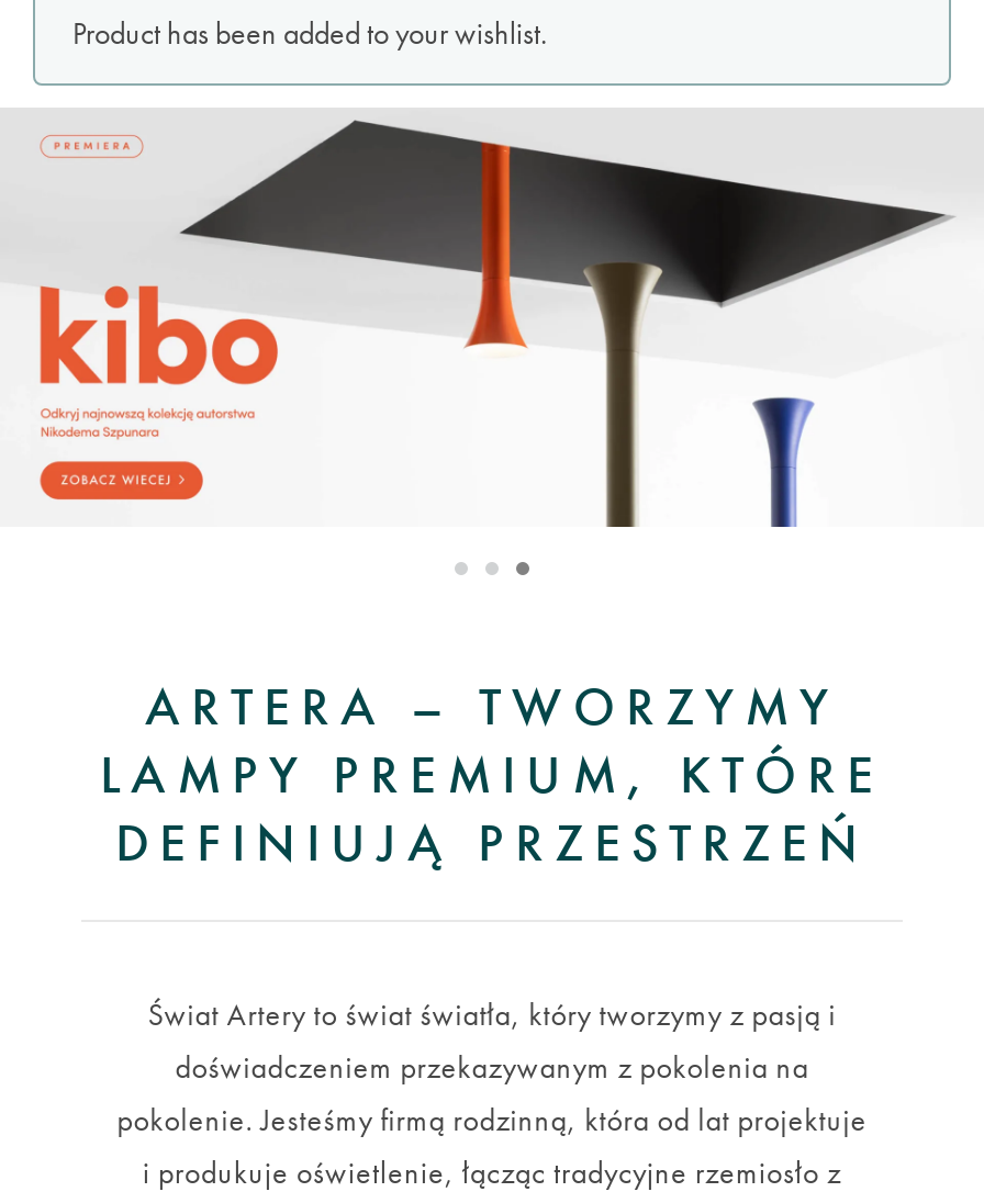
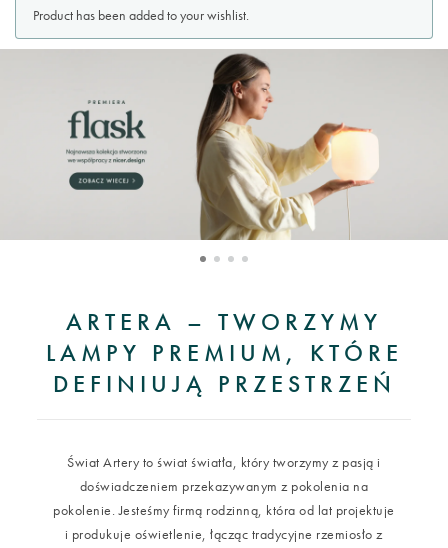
[7,112,977,529] [image] -> [3,50,445,241] [image]

